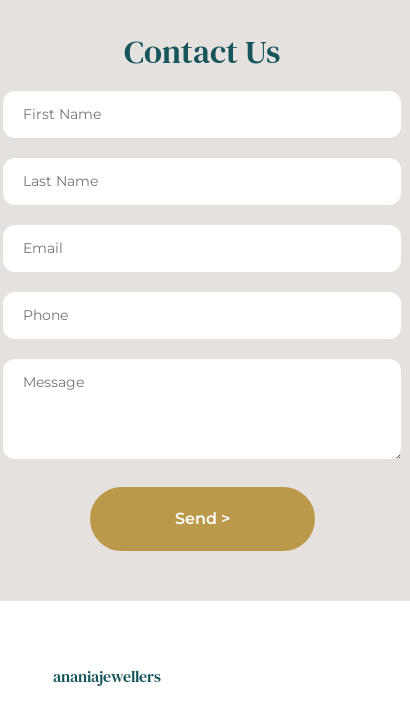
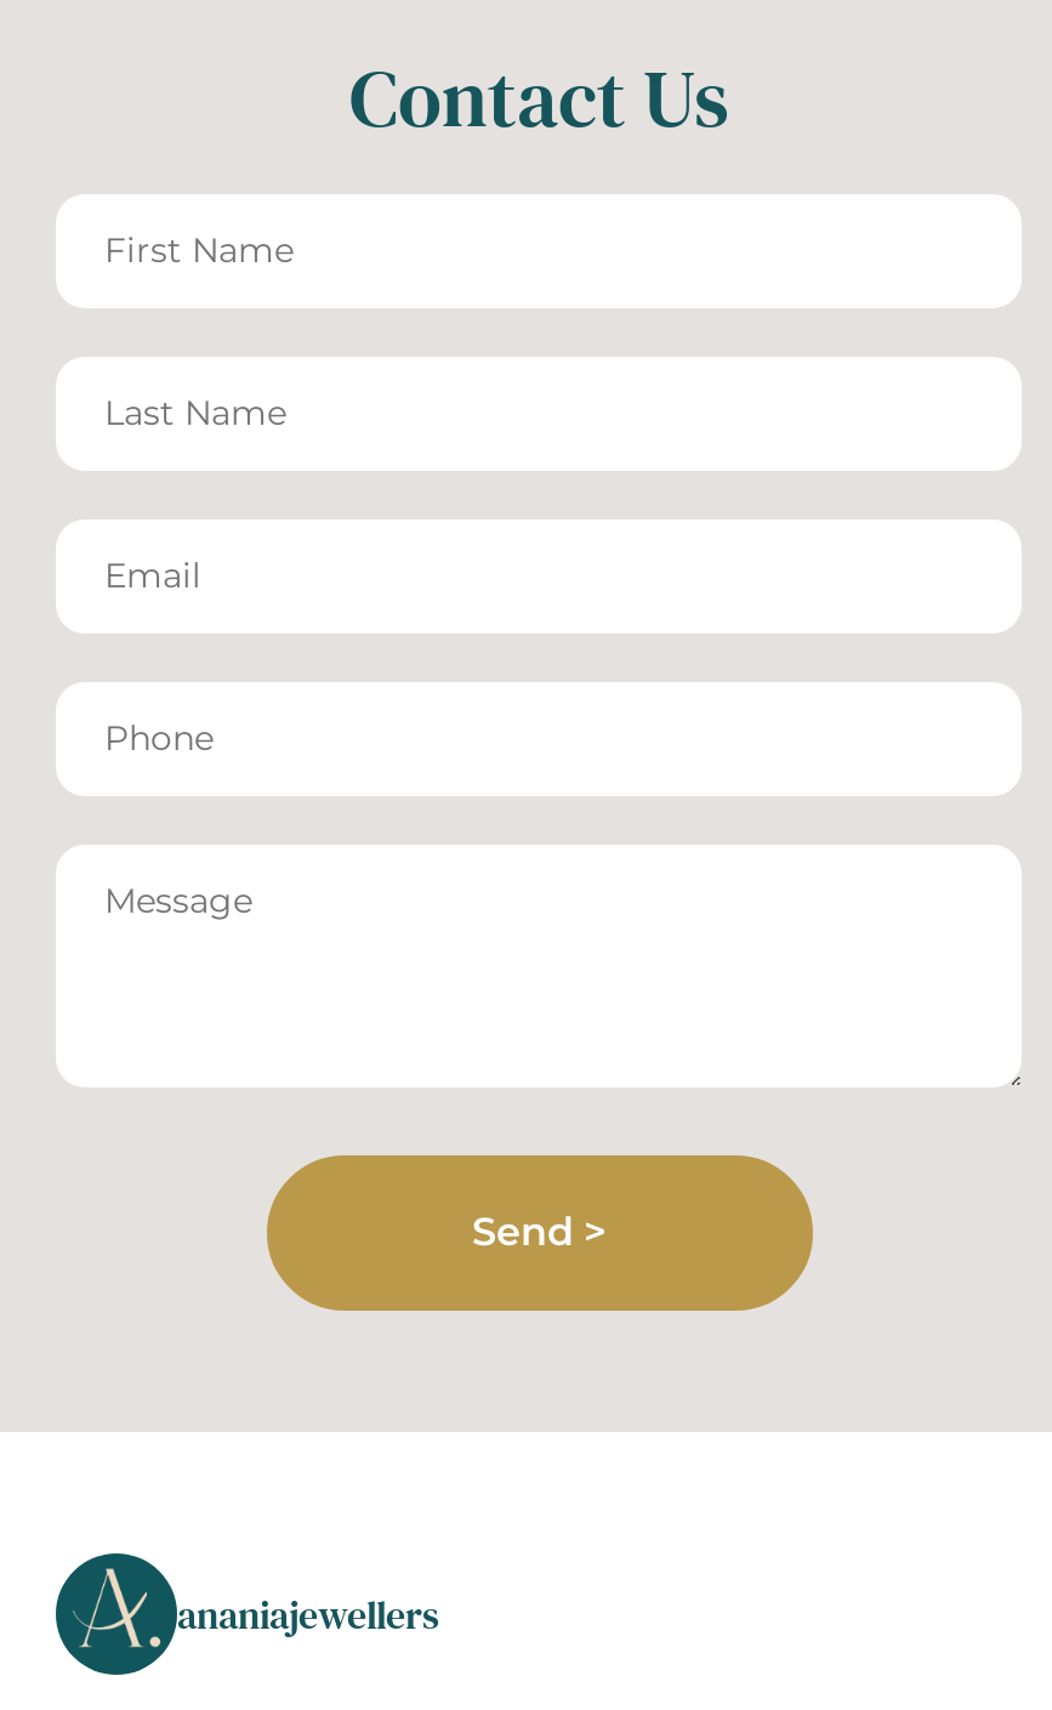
none -> [53,1551,172,1677] [image]

